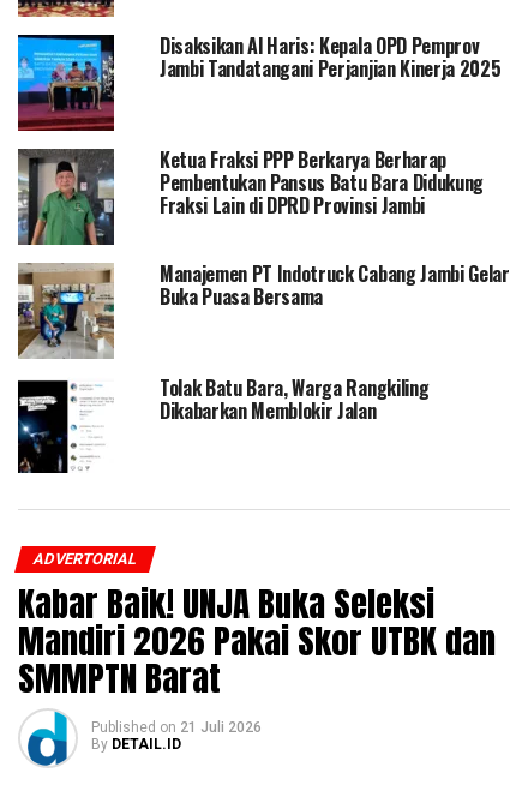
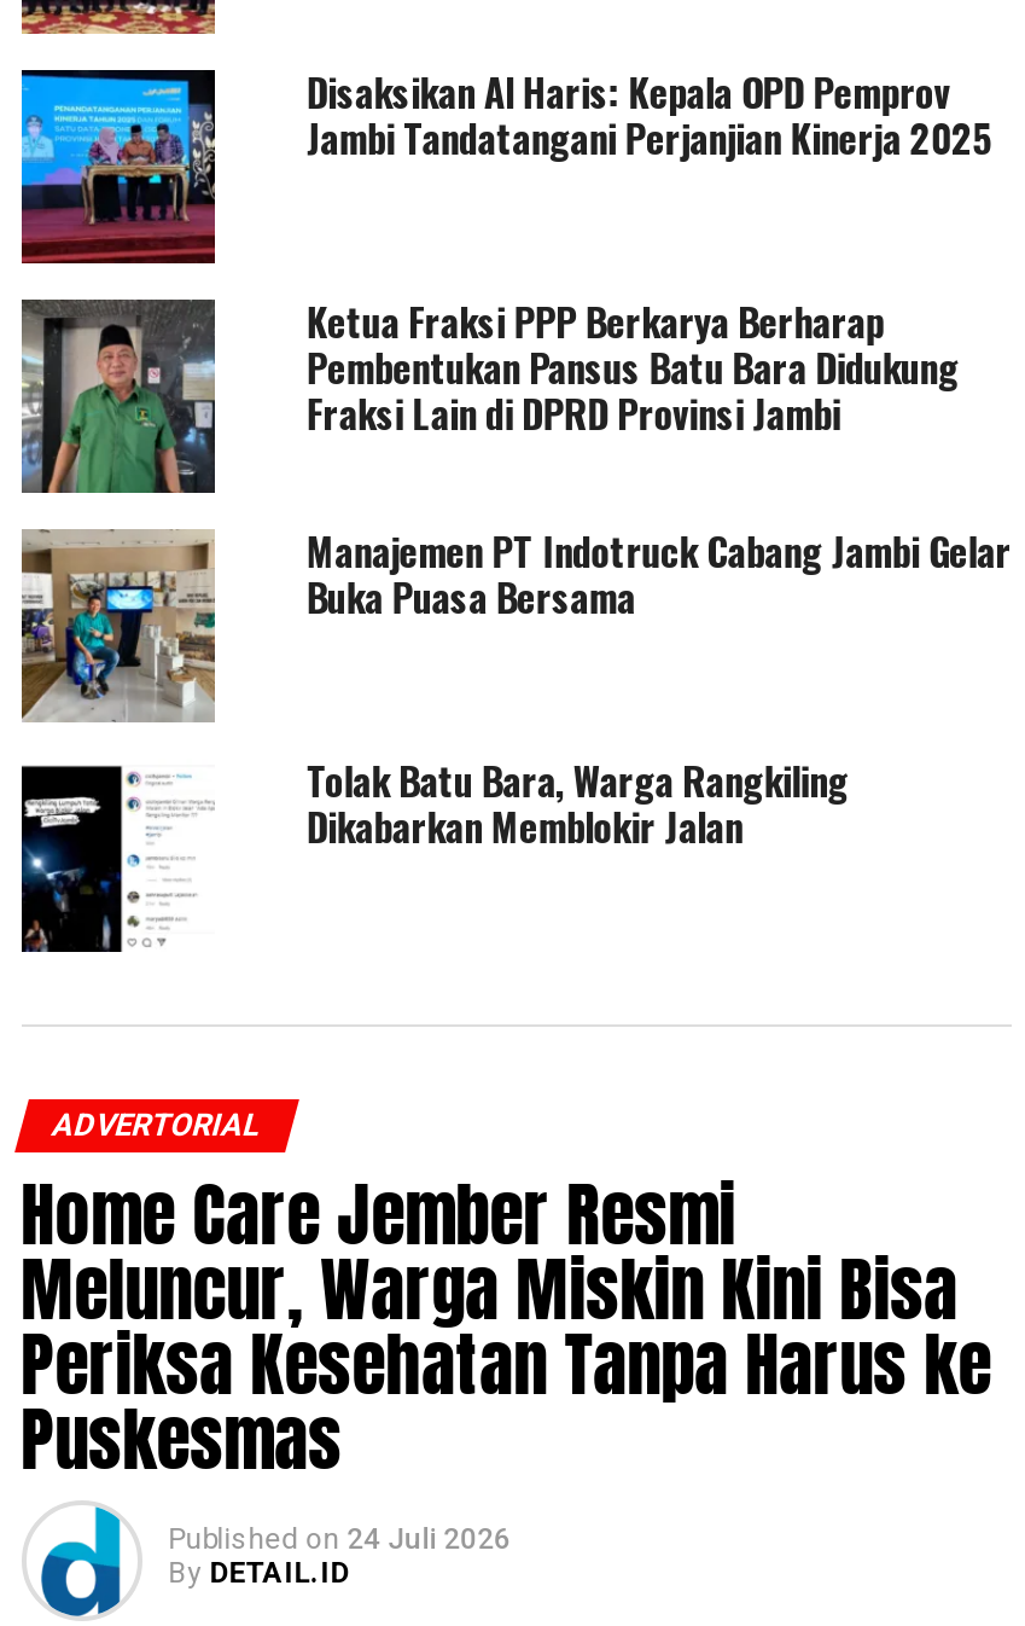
[18,577,495,735] Kabar Baik! UNJA Buka Seleksi | Mandiri 2026 Pakai Skor UTBK dan | SMMPTN Barat | Published on 21 Juli 2026 -> [21,1161,992,1555] Home Care Jember Resmi | Meluncur, Warga Miskin Kini Bisa | Periksa Kesehatan Tanpa Harus ke | Puskesmas | Published on 24 Juli 2026

